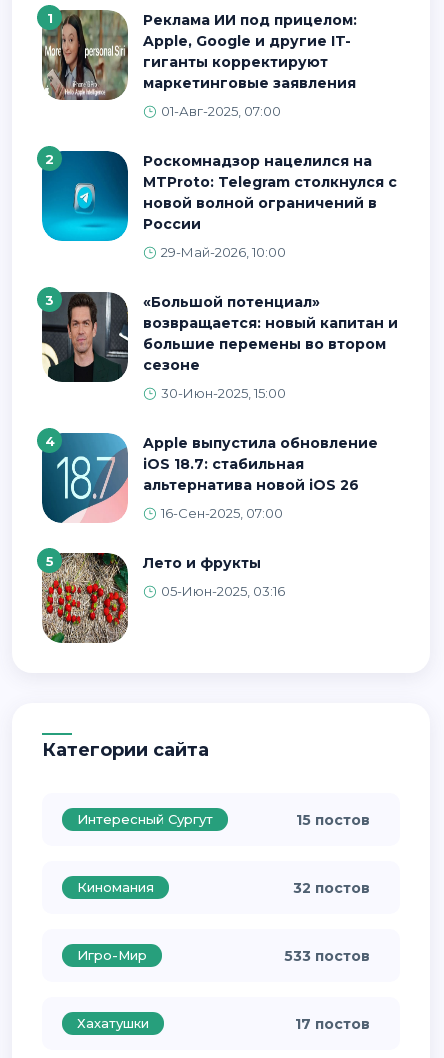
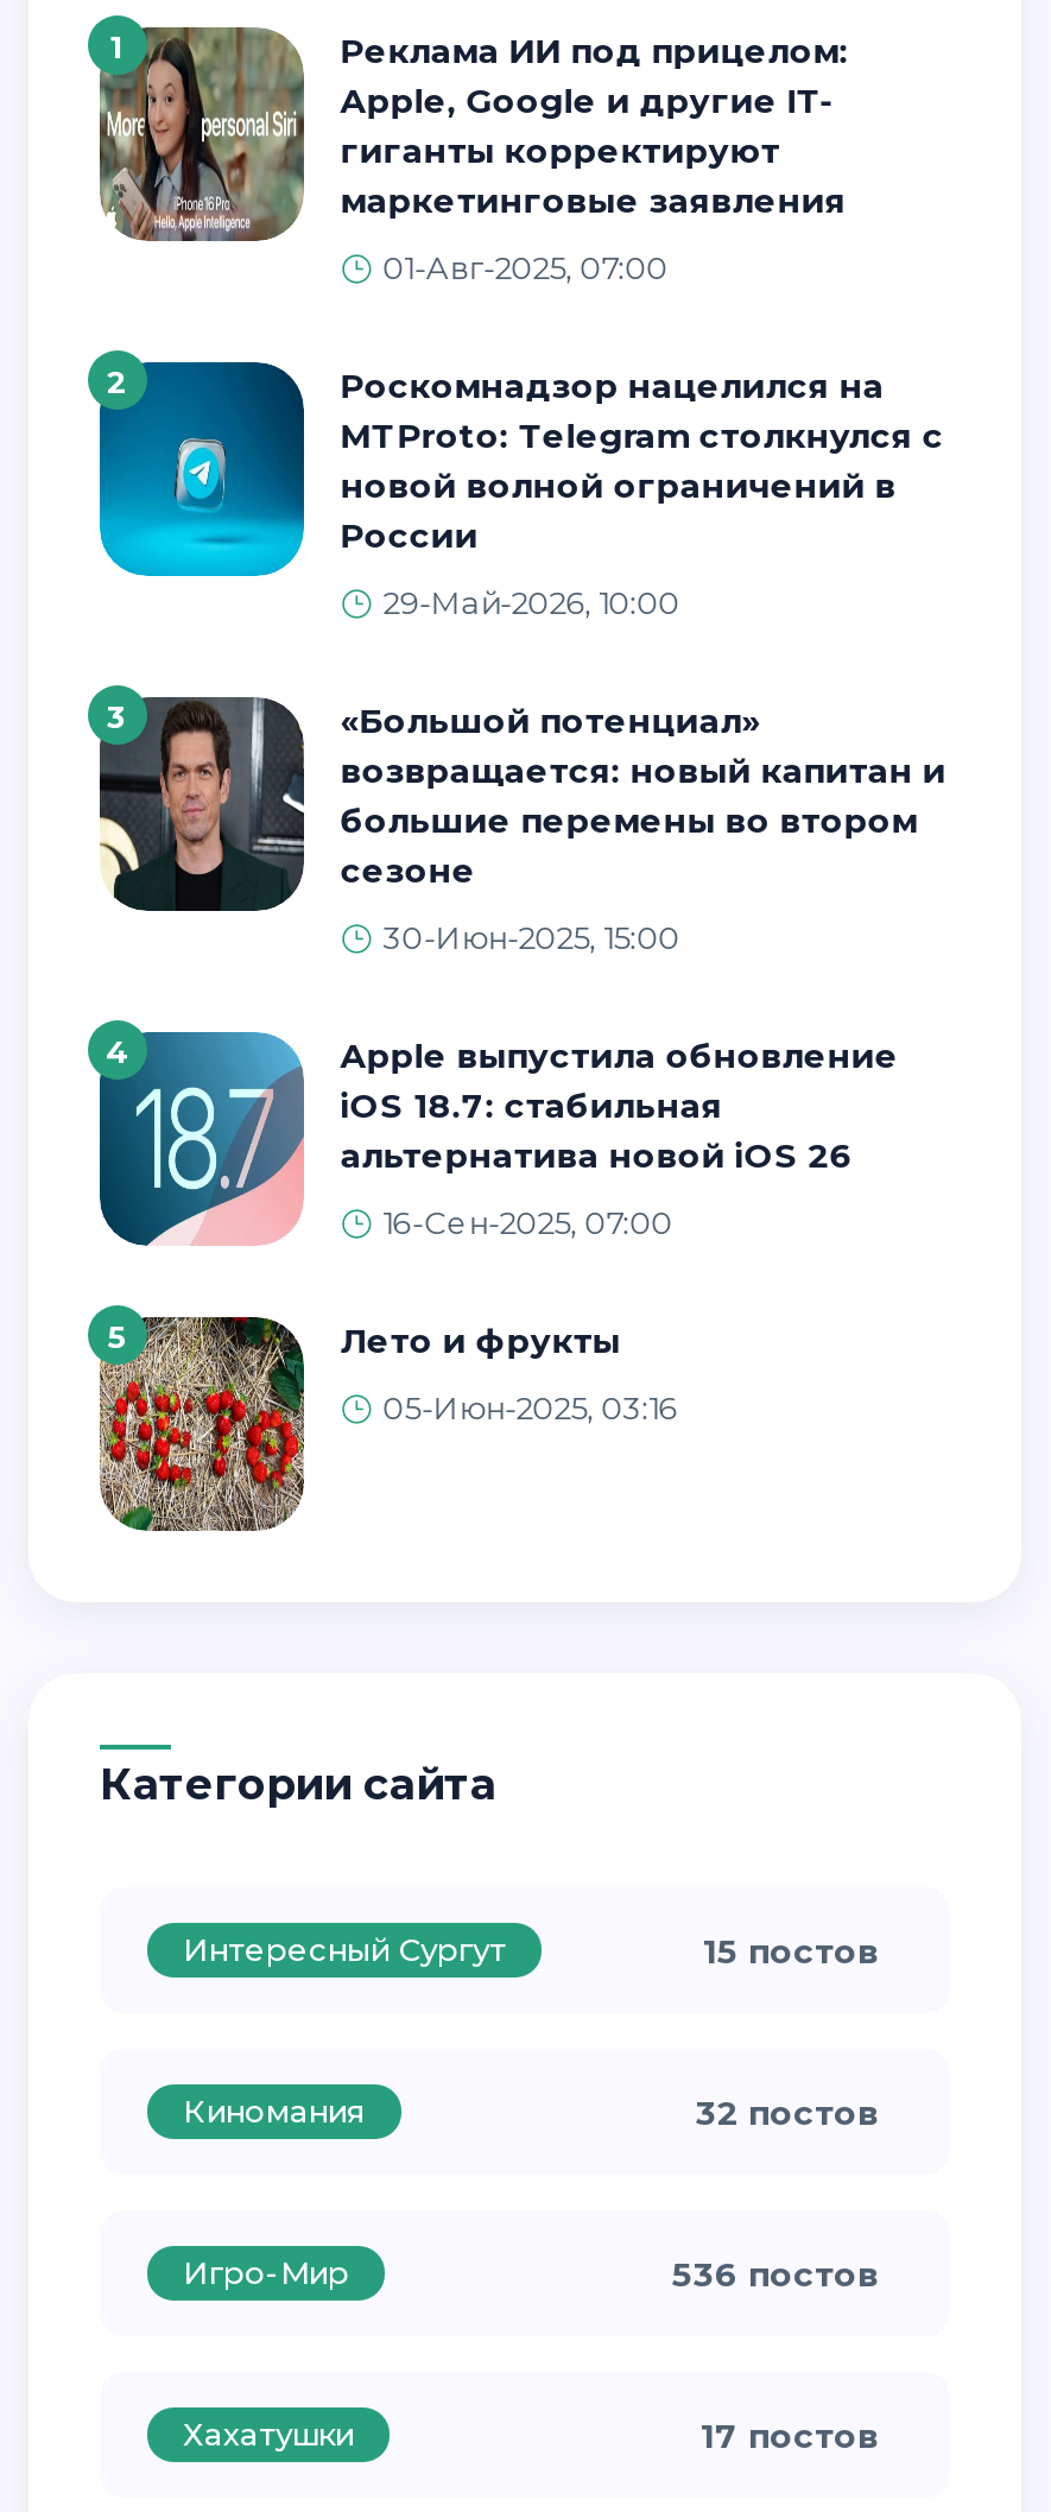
[284,947,370,965] 533 постов -> [672,2253,879,2296] 536 постов

